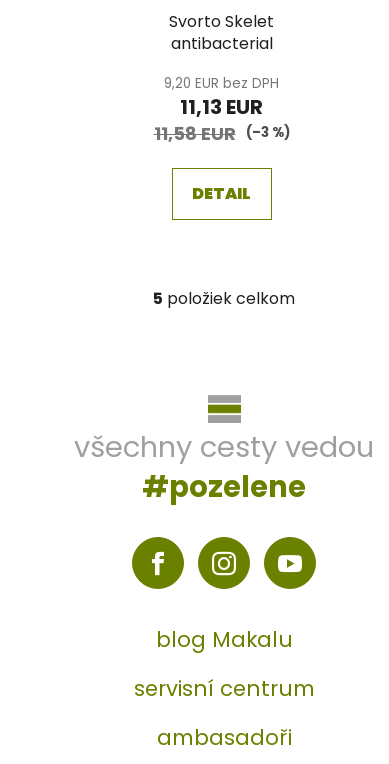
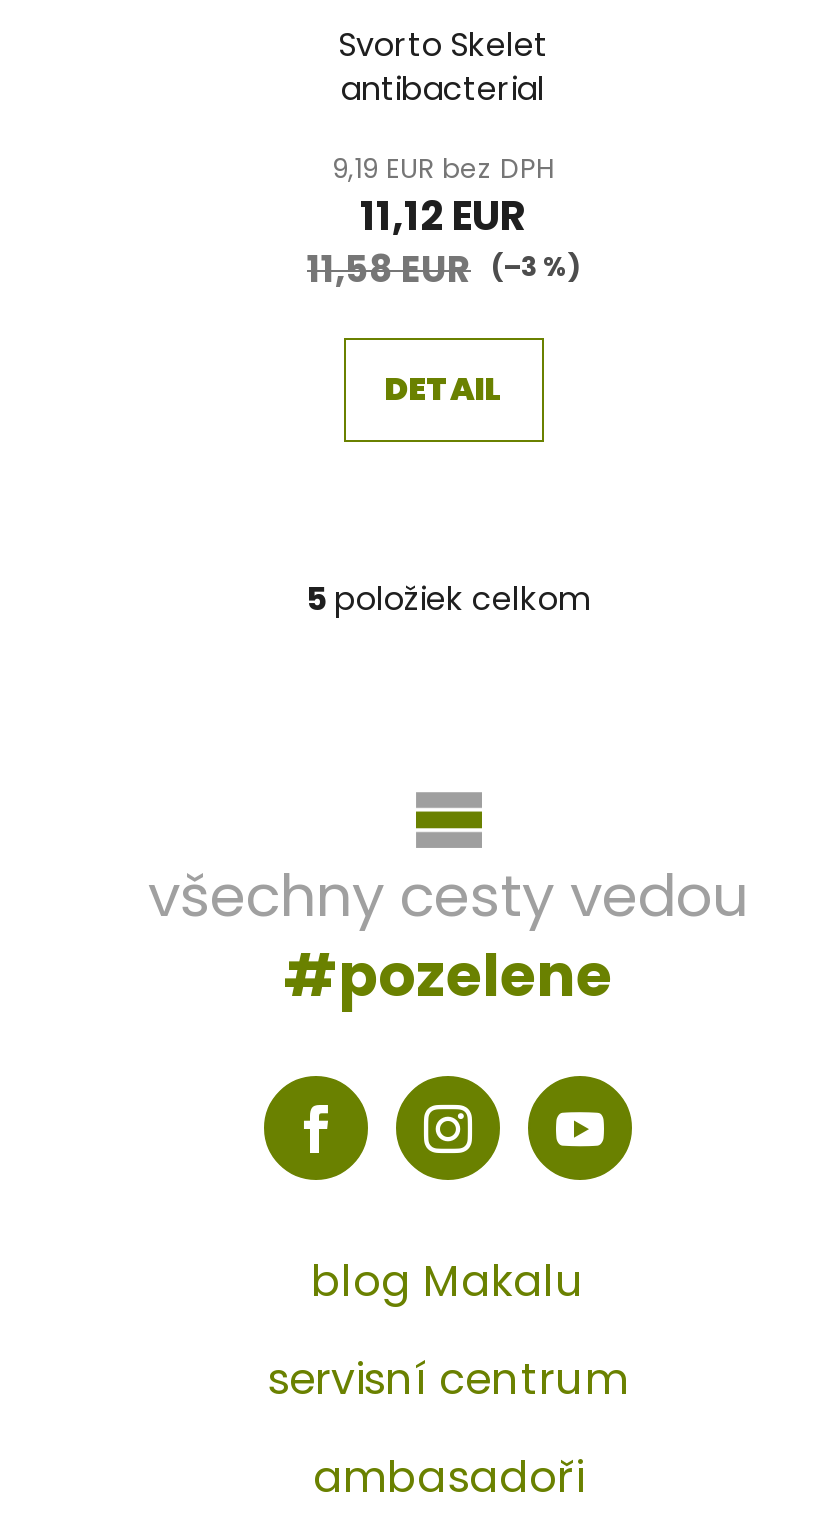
[164,74,279,93] 9,20 EUR bez DPH -> [332,150,554,188] 9,19 EUR bez DPH
[180,93,263,121] 11,13 EUR -> [360,188,526,244] 11,12 EUR

